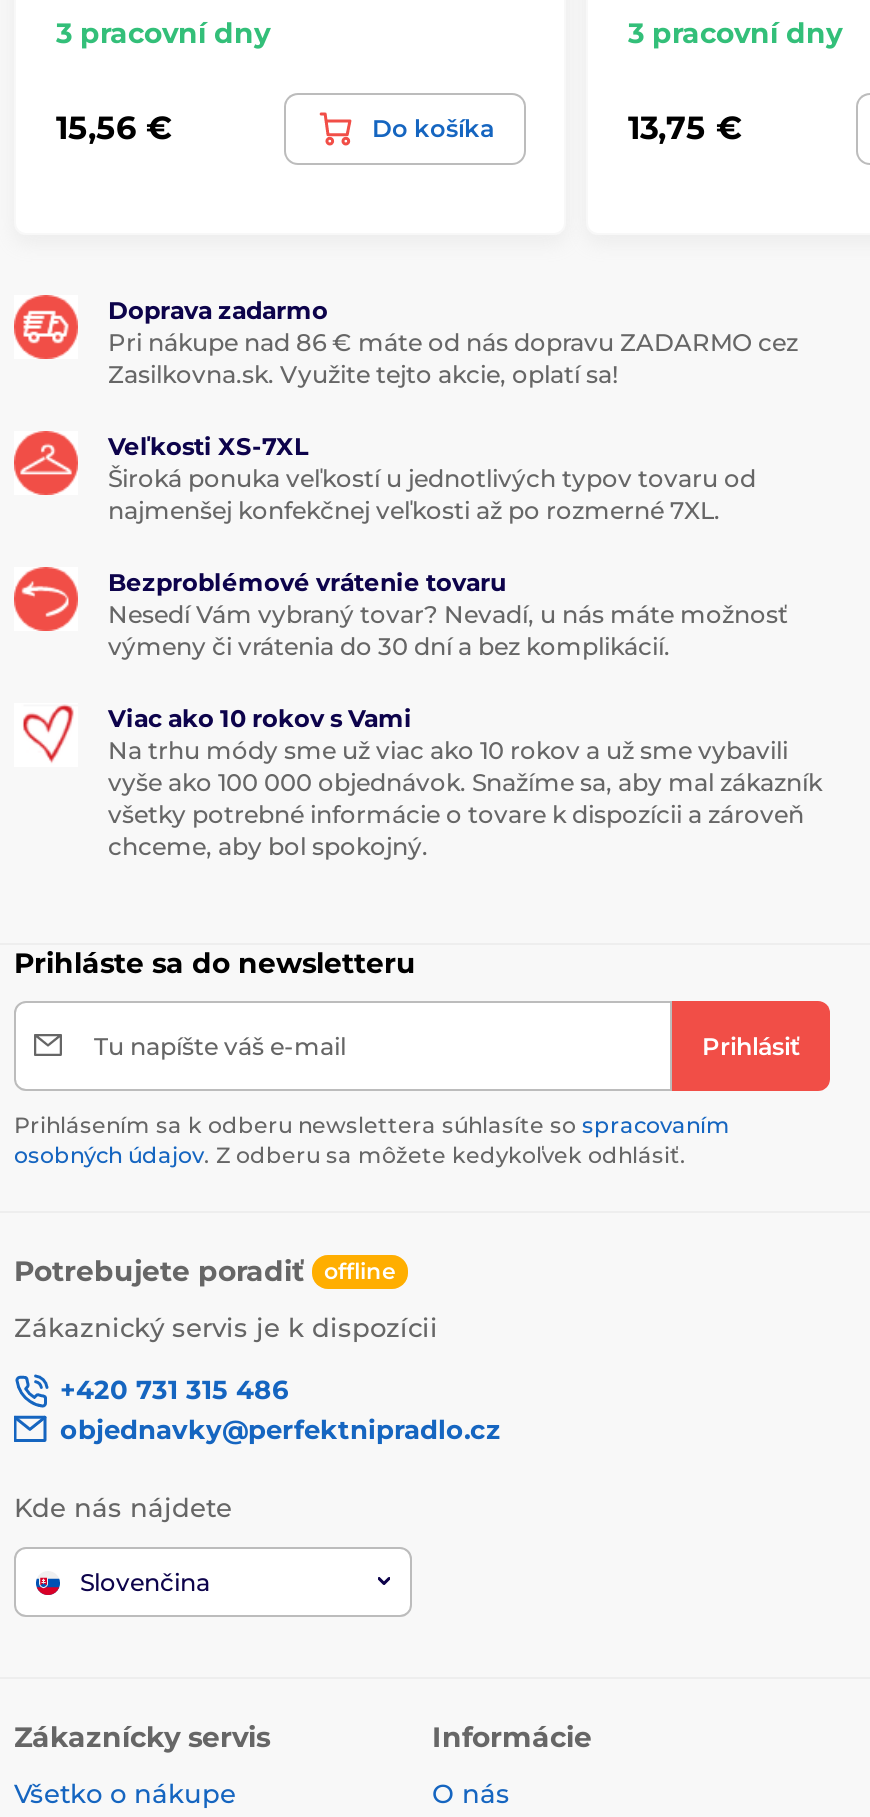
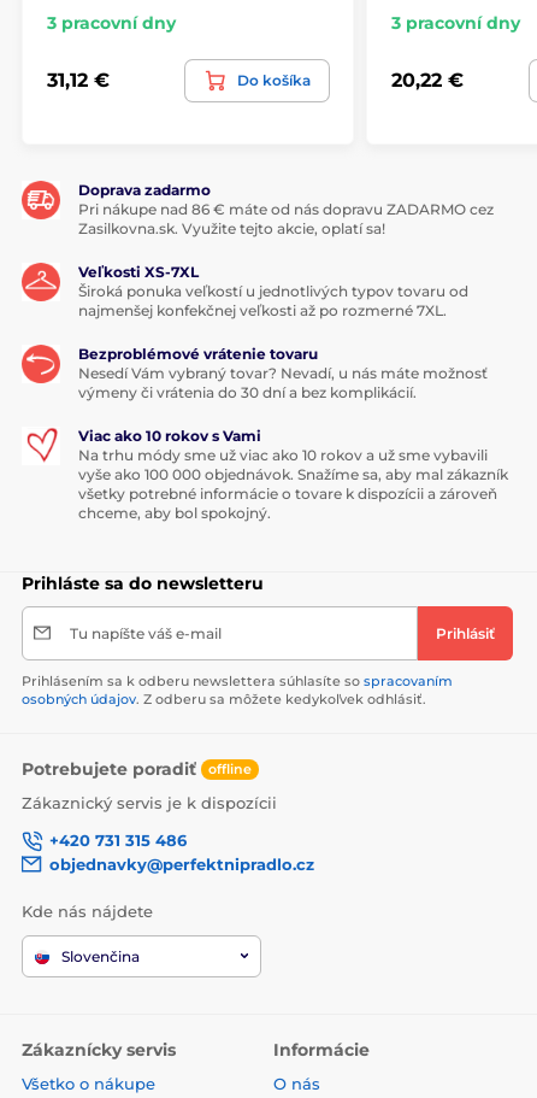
[56,109,172,147] 15,56 € -> [47,69,110,92] 31,12 €
[628,109,742,147] 13,75 € -> [391,69,464,92] 20,22 €

